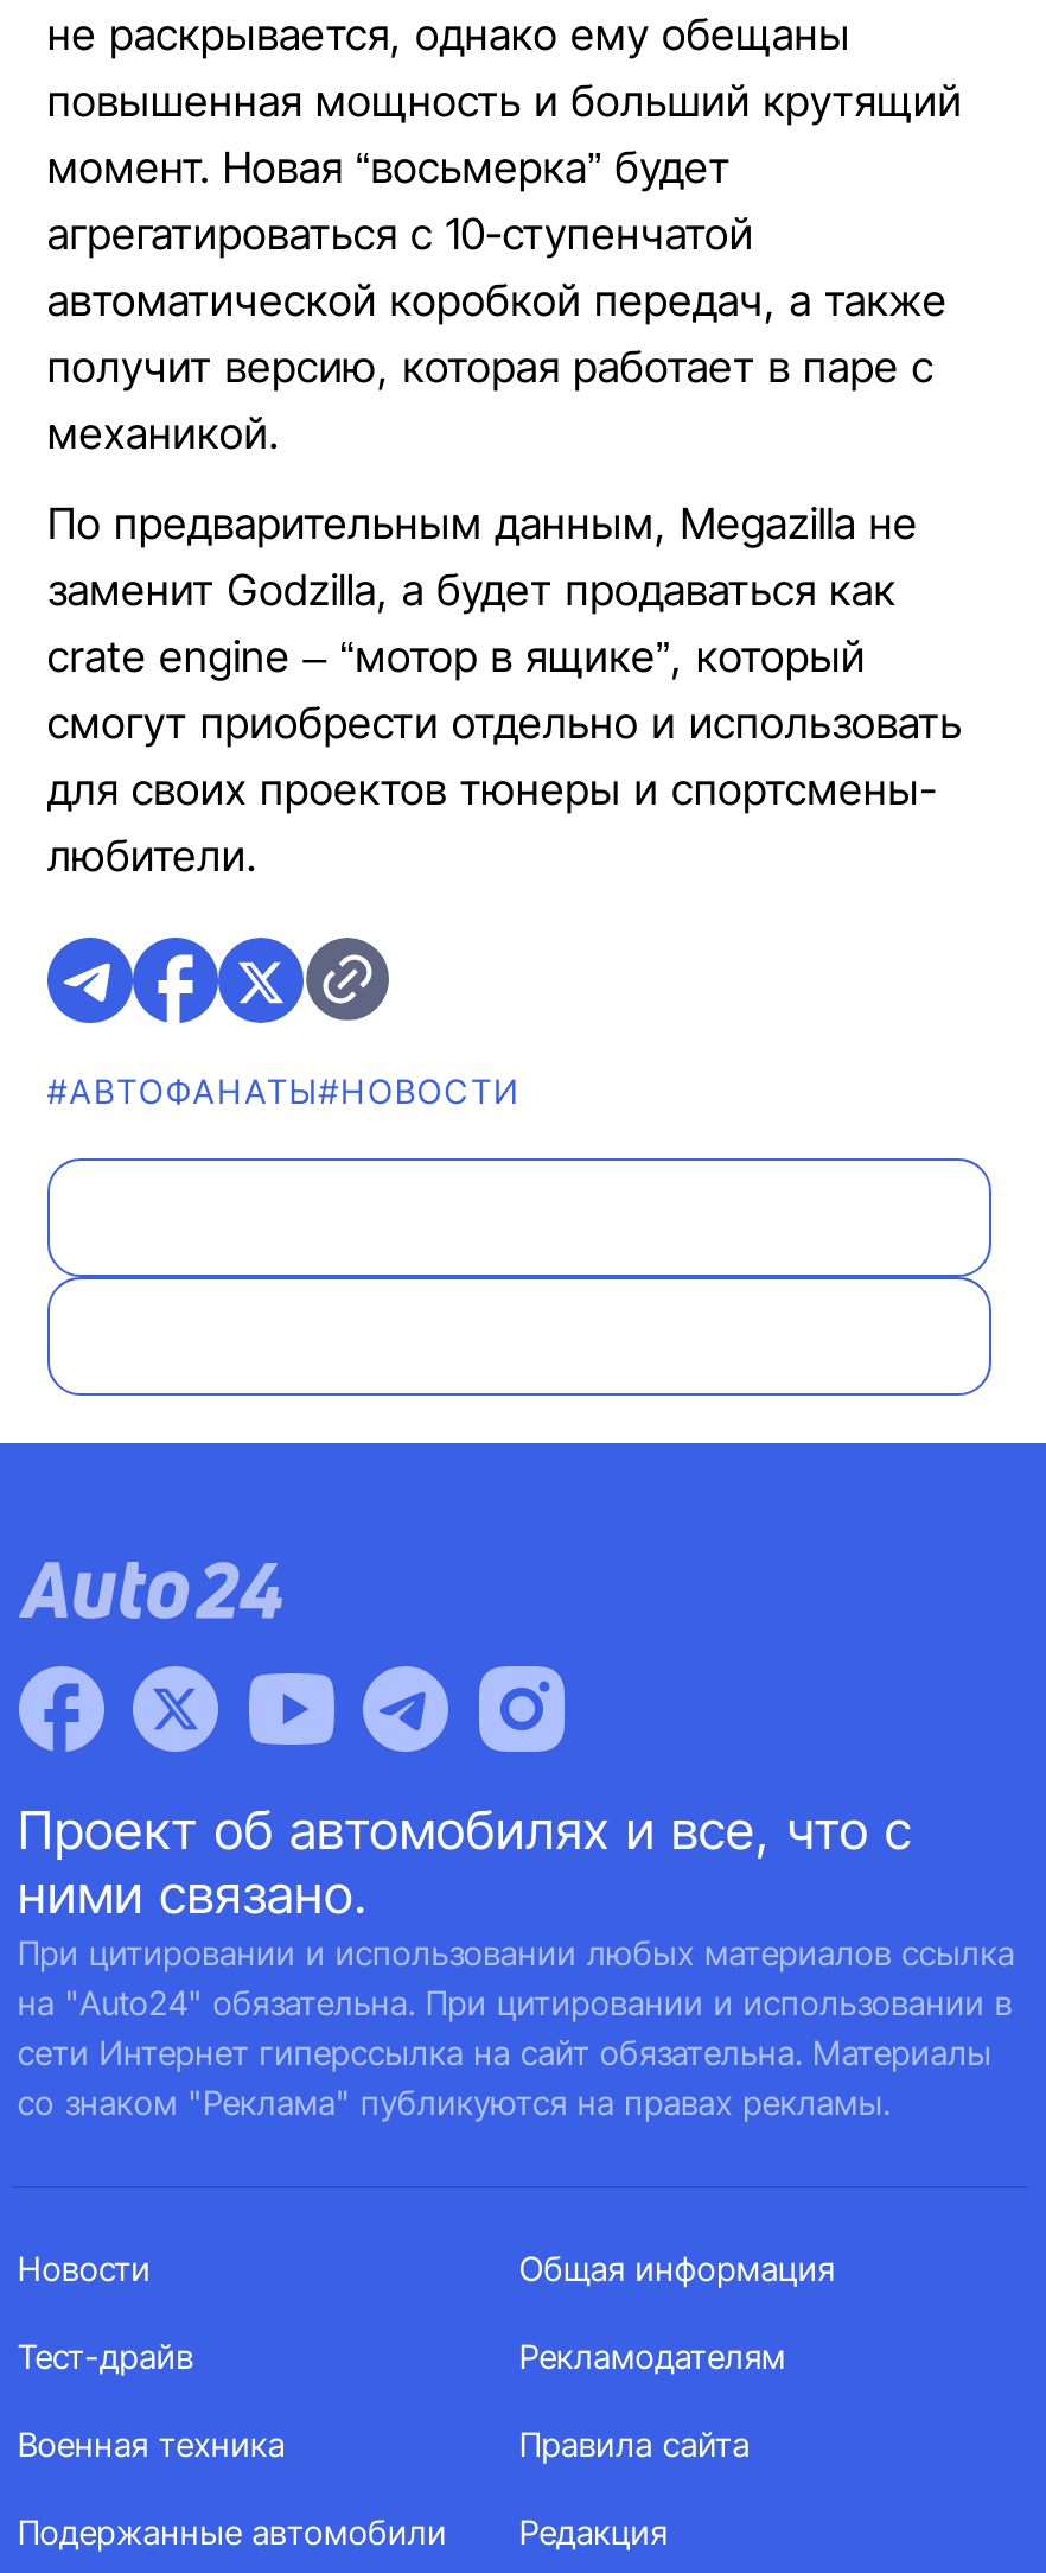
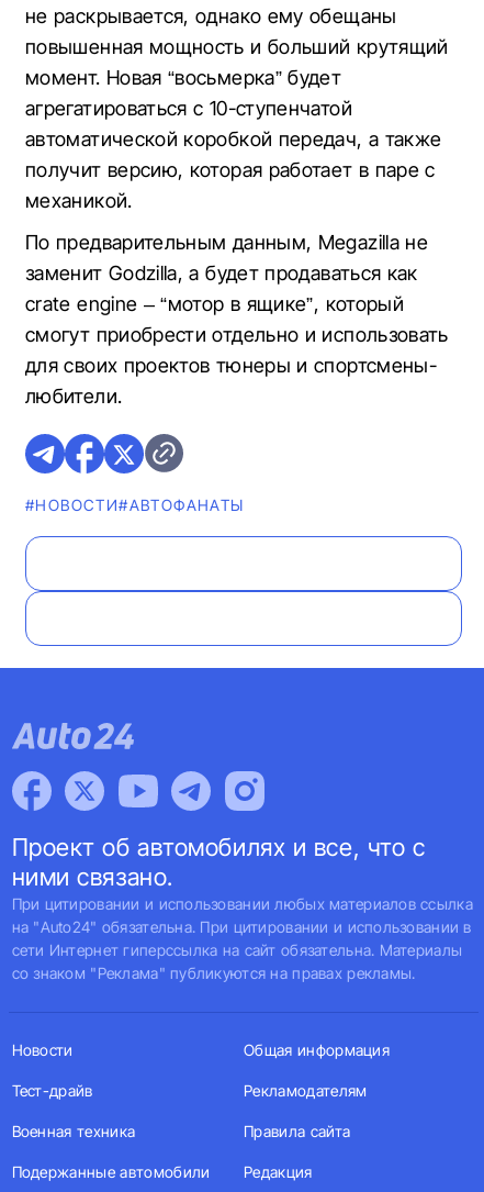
[47,1071,521,1111] #AВТОФАНАТЫ#НОВОСТИ -> [25,495,244,514] #НОВОСТИ#AВТОФАНАТЫ

